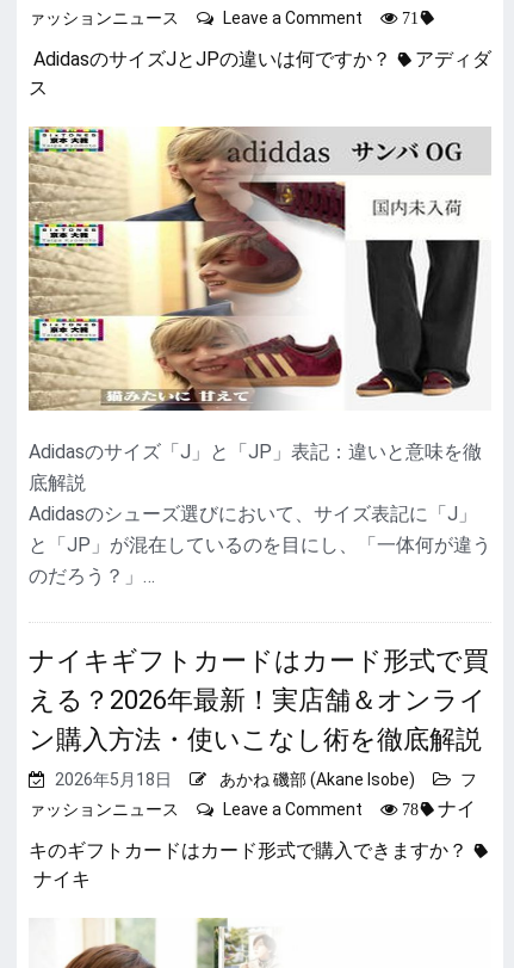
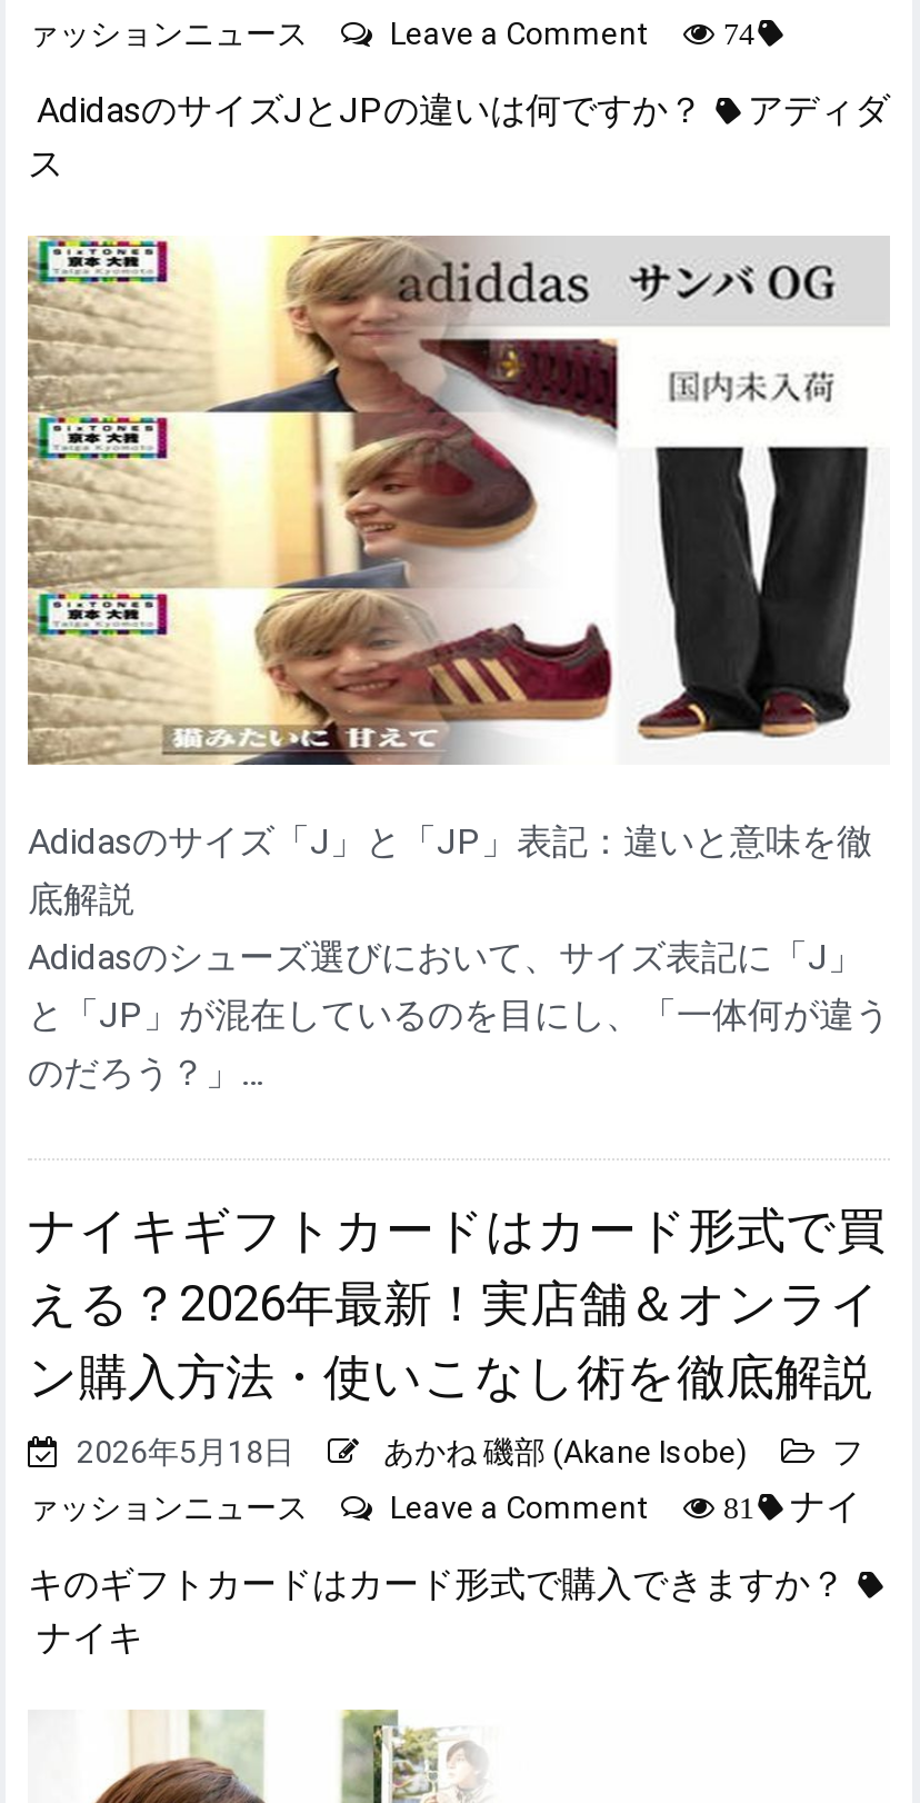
[397,10,419,26] 71 -> [714,18,754,49] 74
[397,801,419,817] 78 -> [714,1491,754,1522] 81

